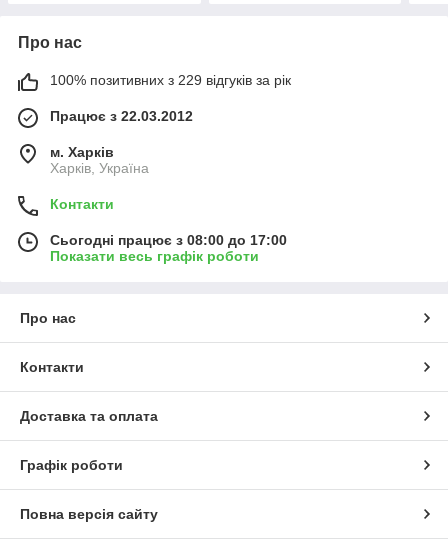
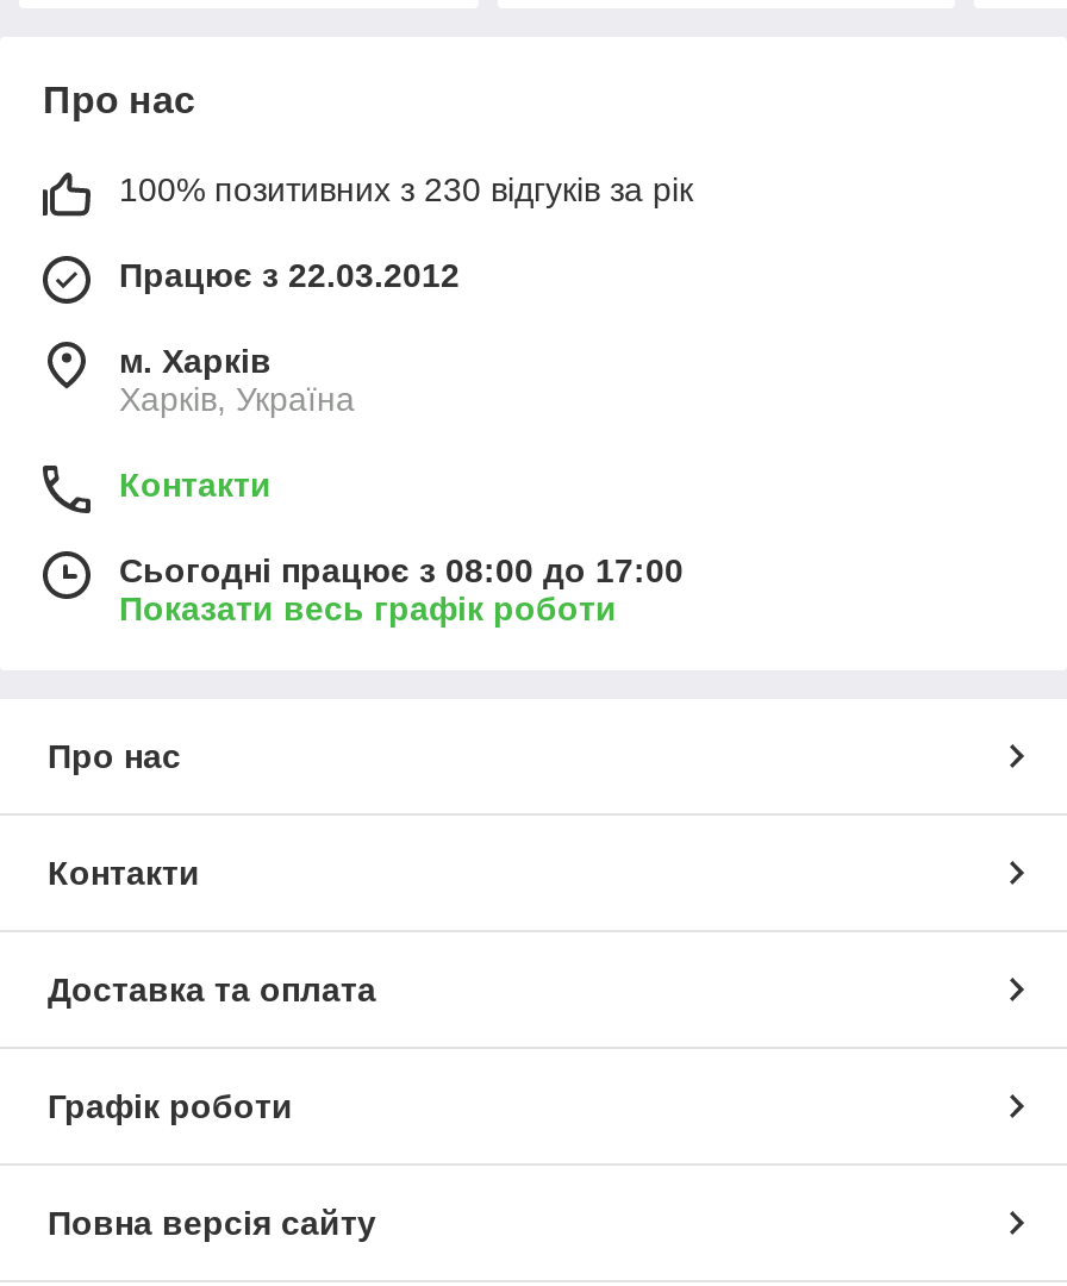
[50,72,291,88] 100% позитивних з 229 відгуків за рік -> [119,170,693,208] 100% позитивних з 230 відгуків за рік

